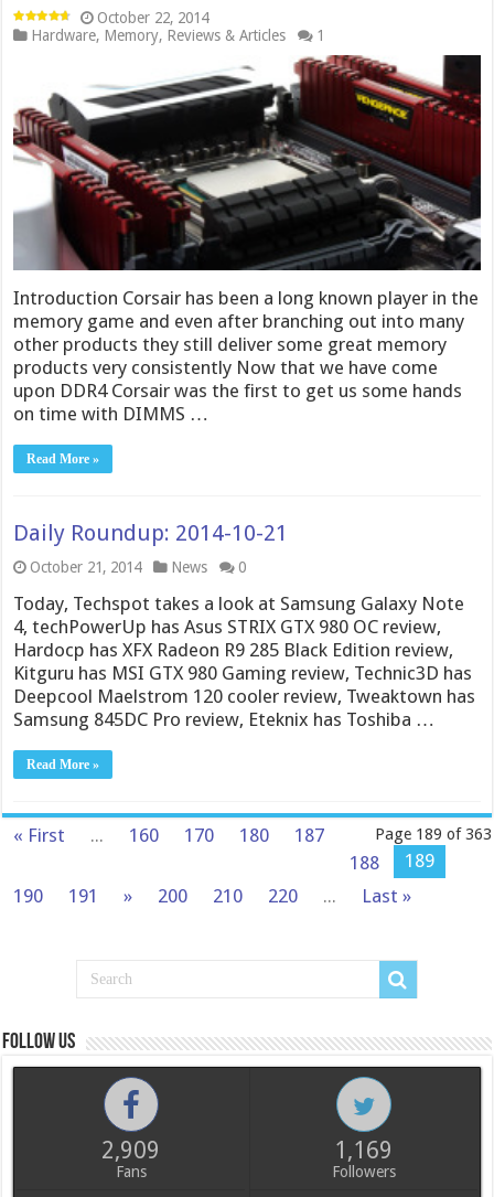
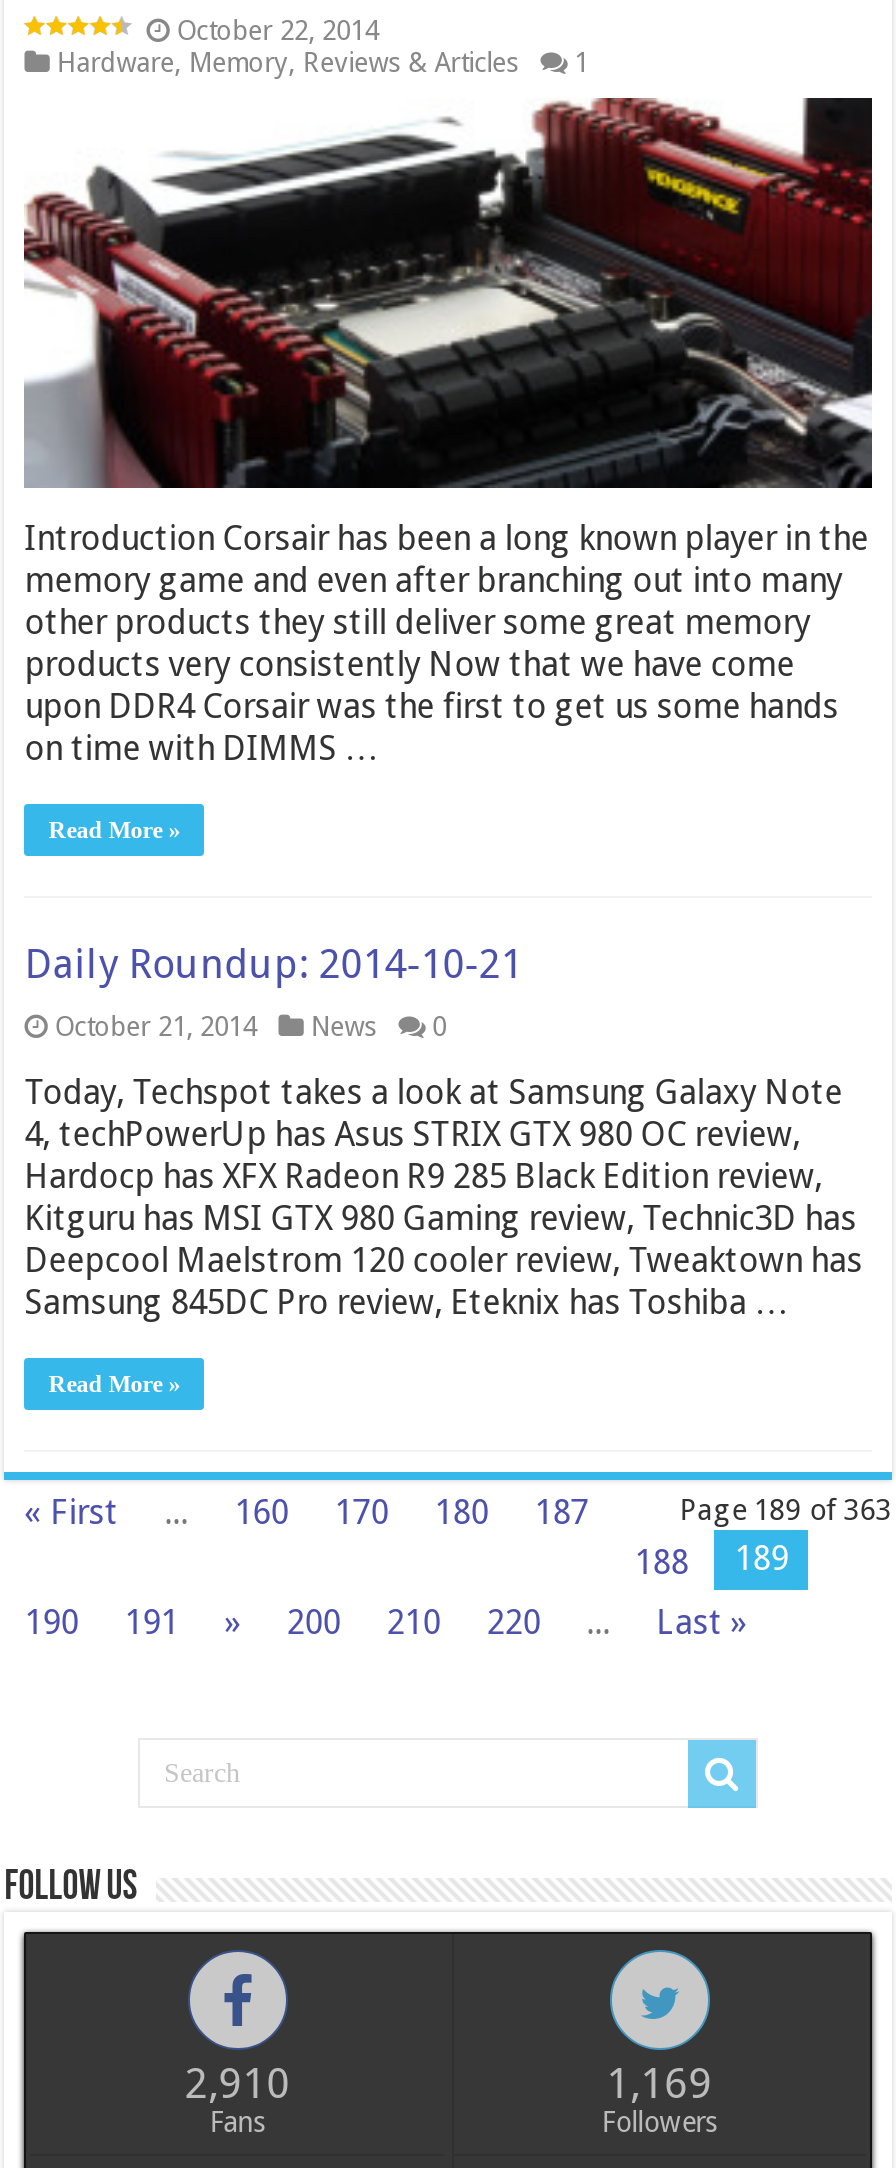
[102,1136,160,1163] 2,909 -> [184,2057,290,2107] 2,910

